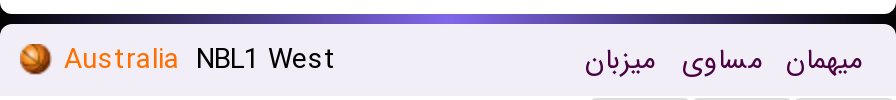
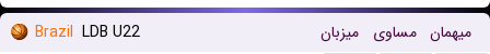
[64,38,336,82] Australia NBL1 West -> [35,21,140,44] Brazil LDB U22

